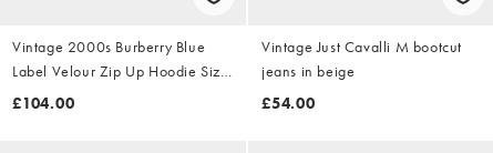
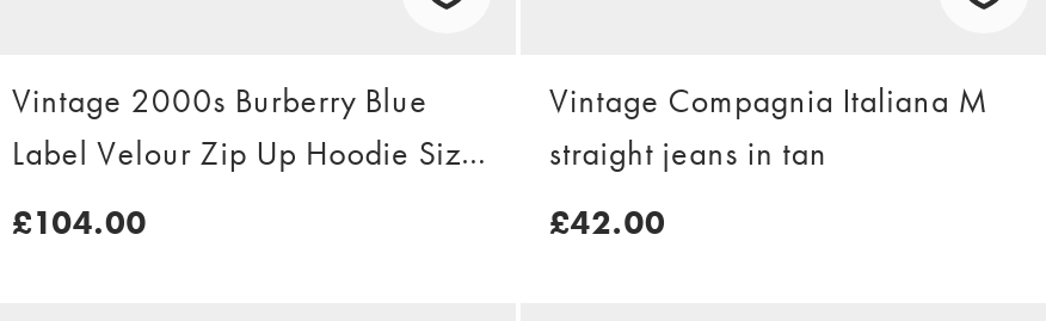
[261,36,462,80] Vintage Just Cavalli M bootcut | jeans in beige -> [549,78,988,173] Vintage Compagnia Italiana M | straight jeans in tan
[261,93,316,113] £54.00 -> [549,199,666,242] £42.00

